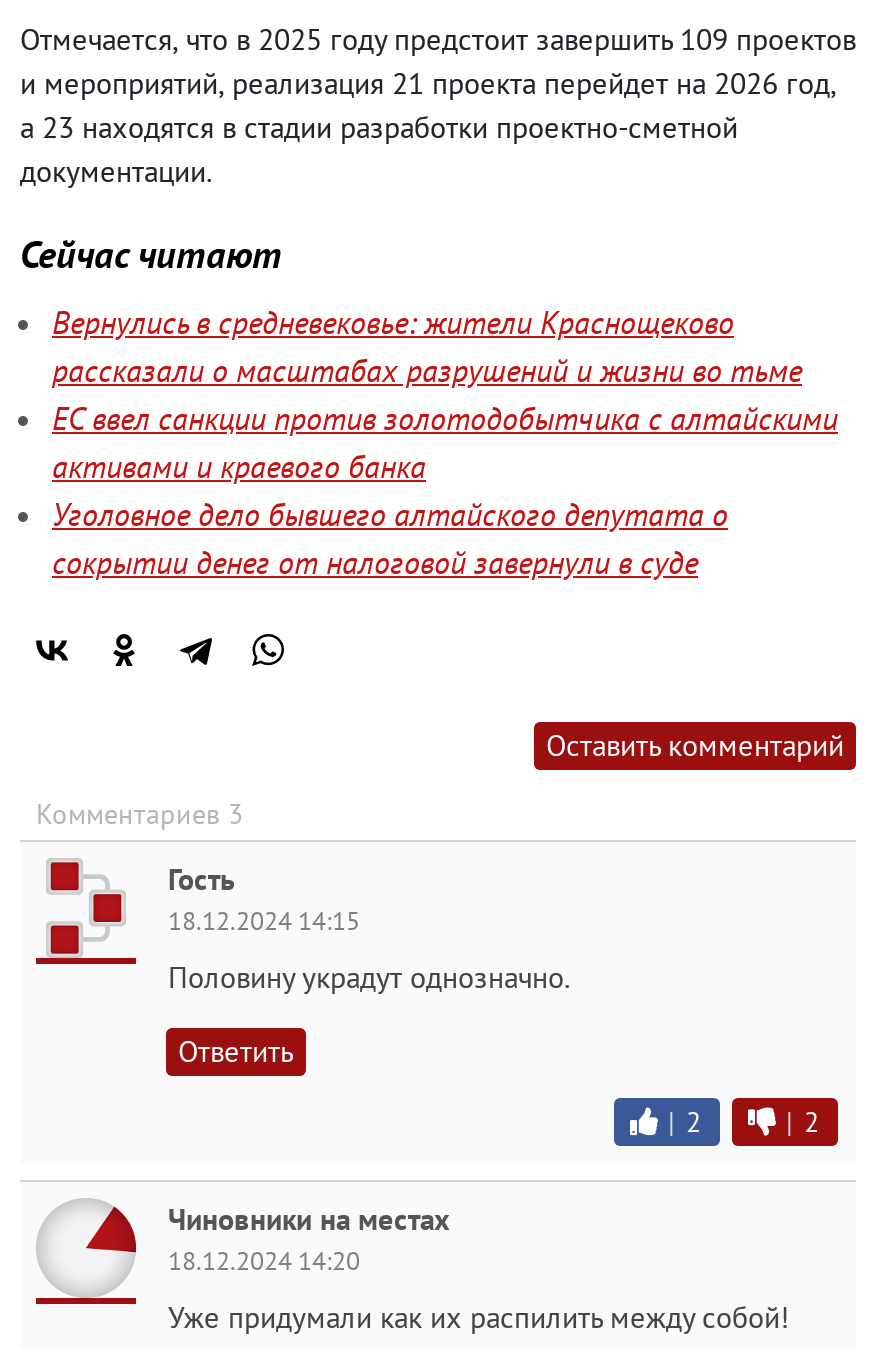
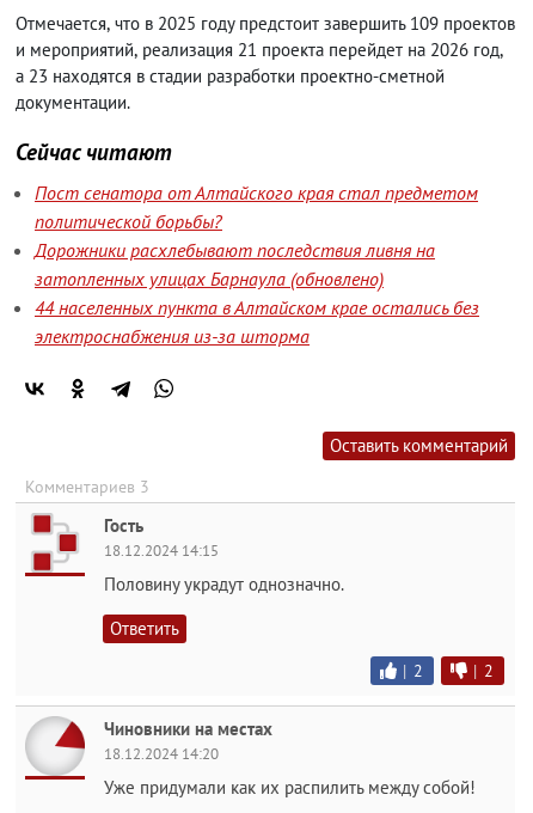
[52,302,838,582] Вернулись в средневековье: жители Краснощеково | рассказали о масштабах разрушений и жизни во тьме | ЕС ввел санкции против золотодобытчика с алтайскими | активами и краевого банка | Уголовное дело бывшего алтайского депутата о | сокрытии денег от налоговой завернули в суде -> [35,181,479,348] Пост сенатора от Алтайского края стал предметом | политической борьбы? | Дорожники расхлебывают последствия ливня на | затопленных улицах Барнаула (обновлено) | 44 населенных пункта в Алтайском крае остались без | электроснабжения из-за шторма

